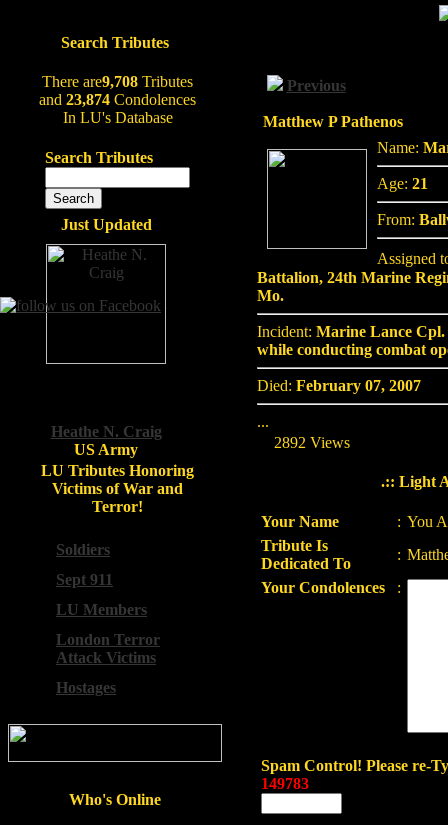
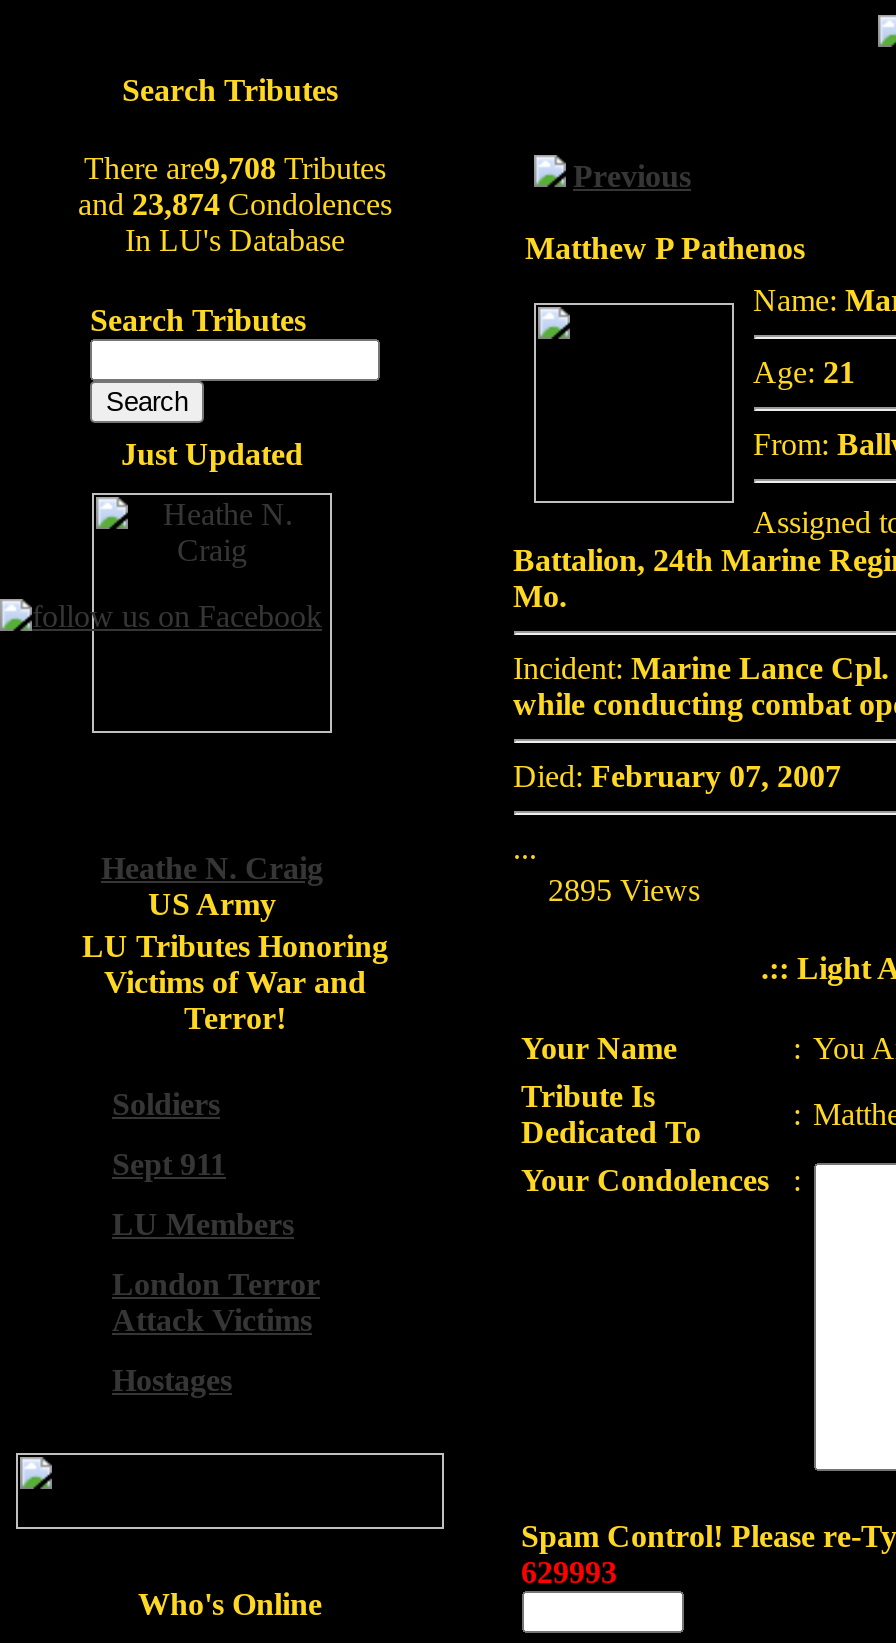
[274,434,350,451] 2892 Views -> [548,873,700,907] 2895 Views
[260,775,308,792] 149783 -> [521,1555,617,1589] 629993

